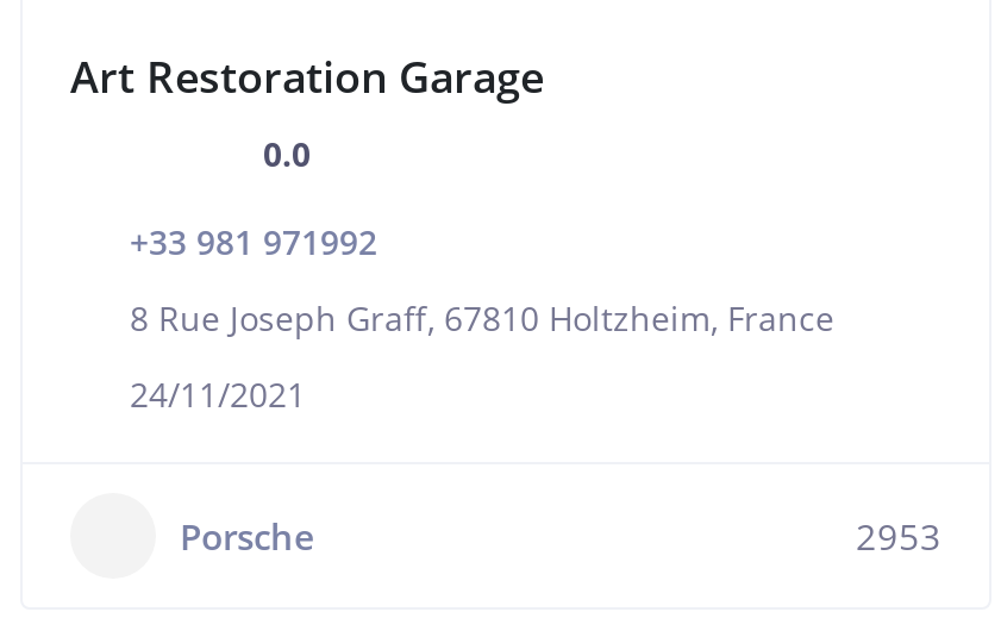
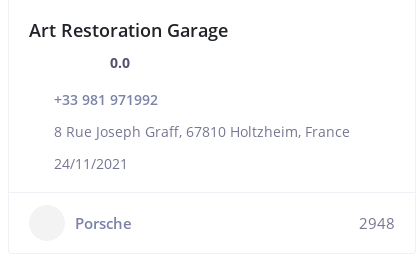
[856,513,941,561] 2953 -> [359,213,395,233] 2948

